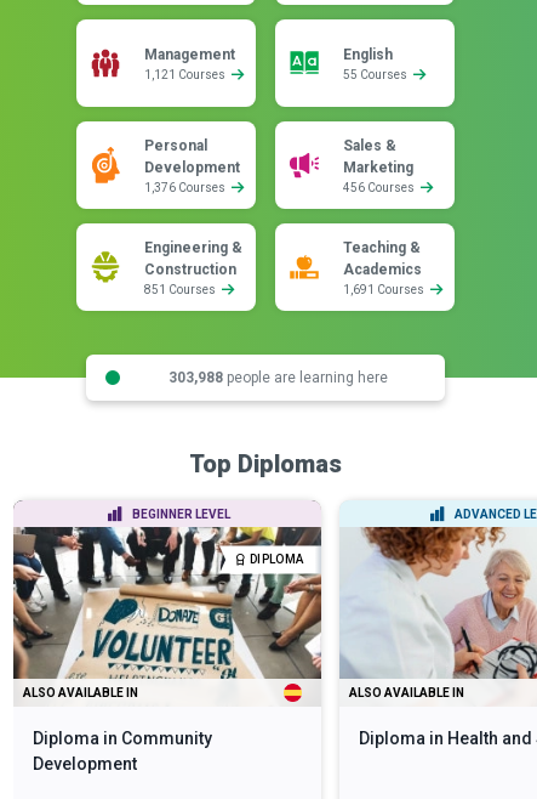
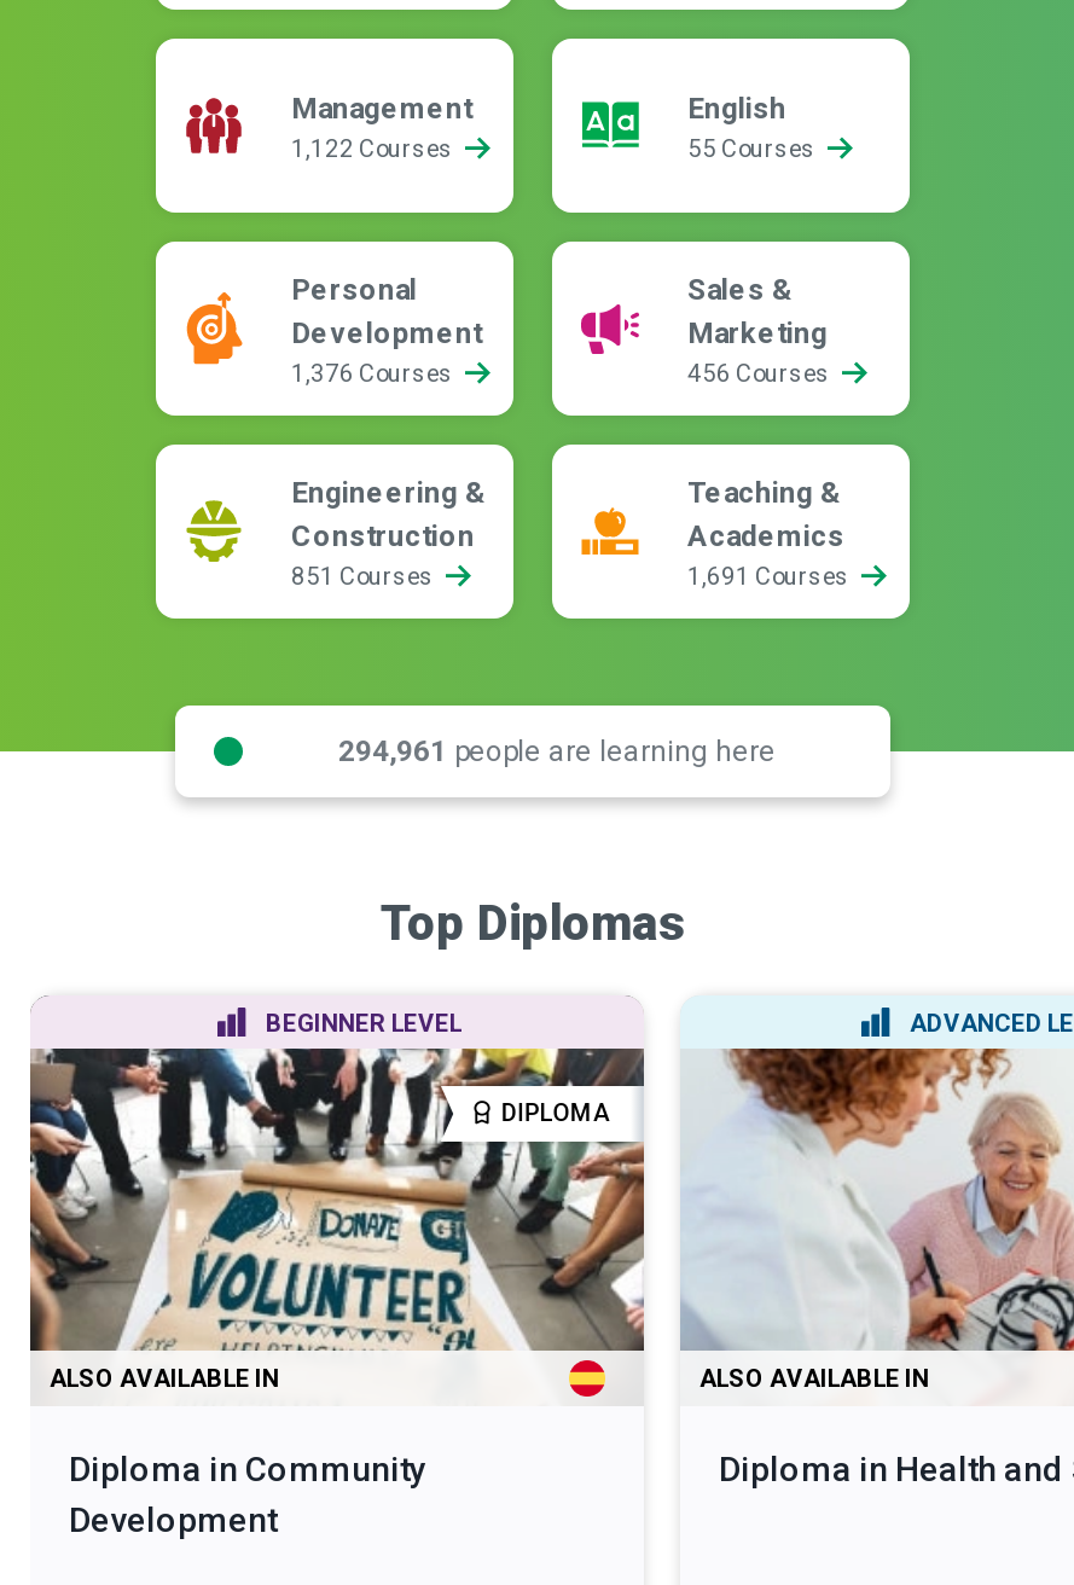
[144,68,228,81] 1,121 Courses -> [291,135,458,162] 1,122 Courses
[168,369,387,386] 303,988 people are learning here -> [338,733,776,767] 294,961 people are learning here

